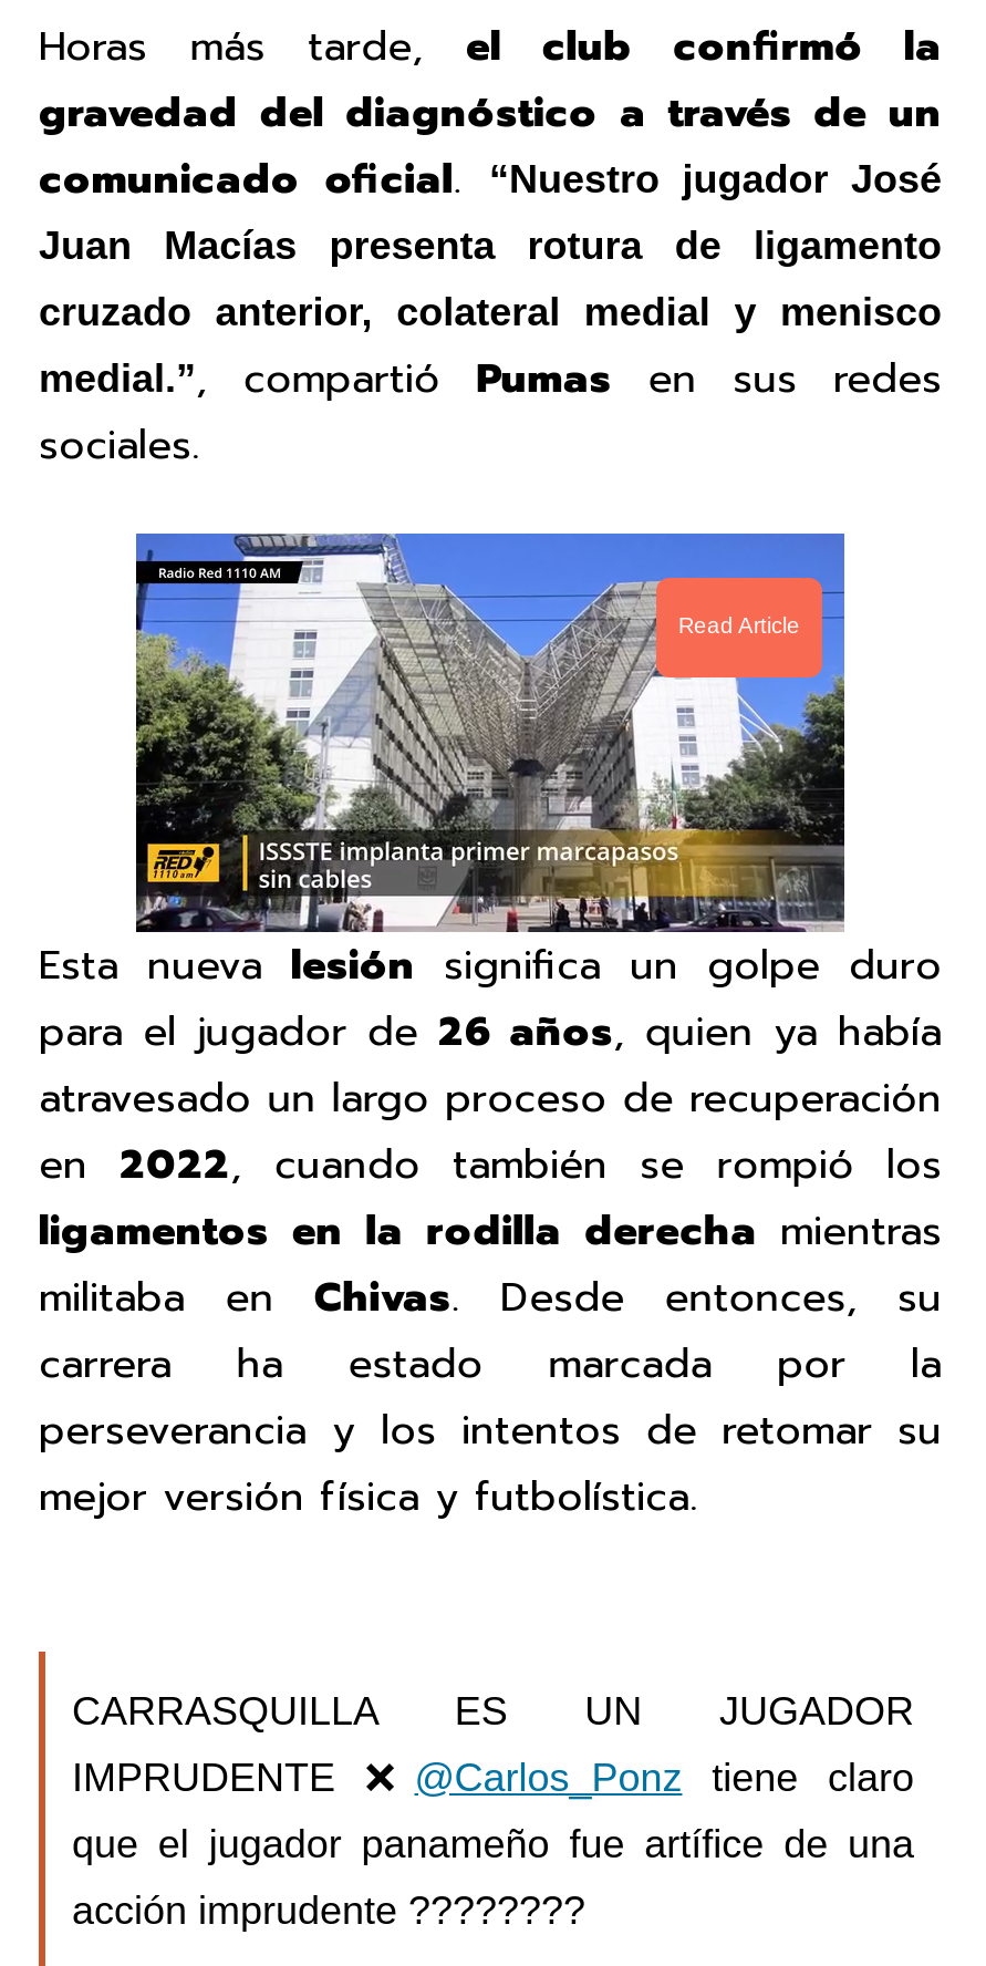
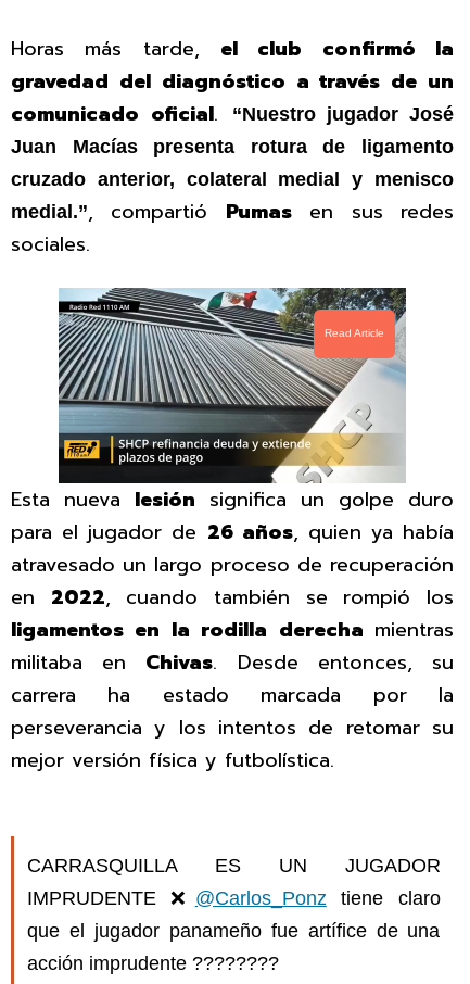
[134,532,847,929] [image] -> [58,287,407,481] [image]

